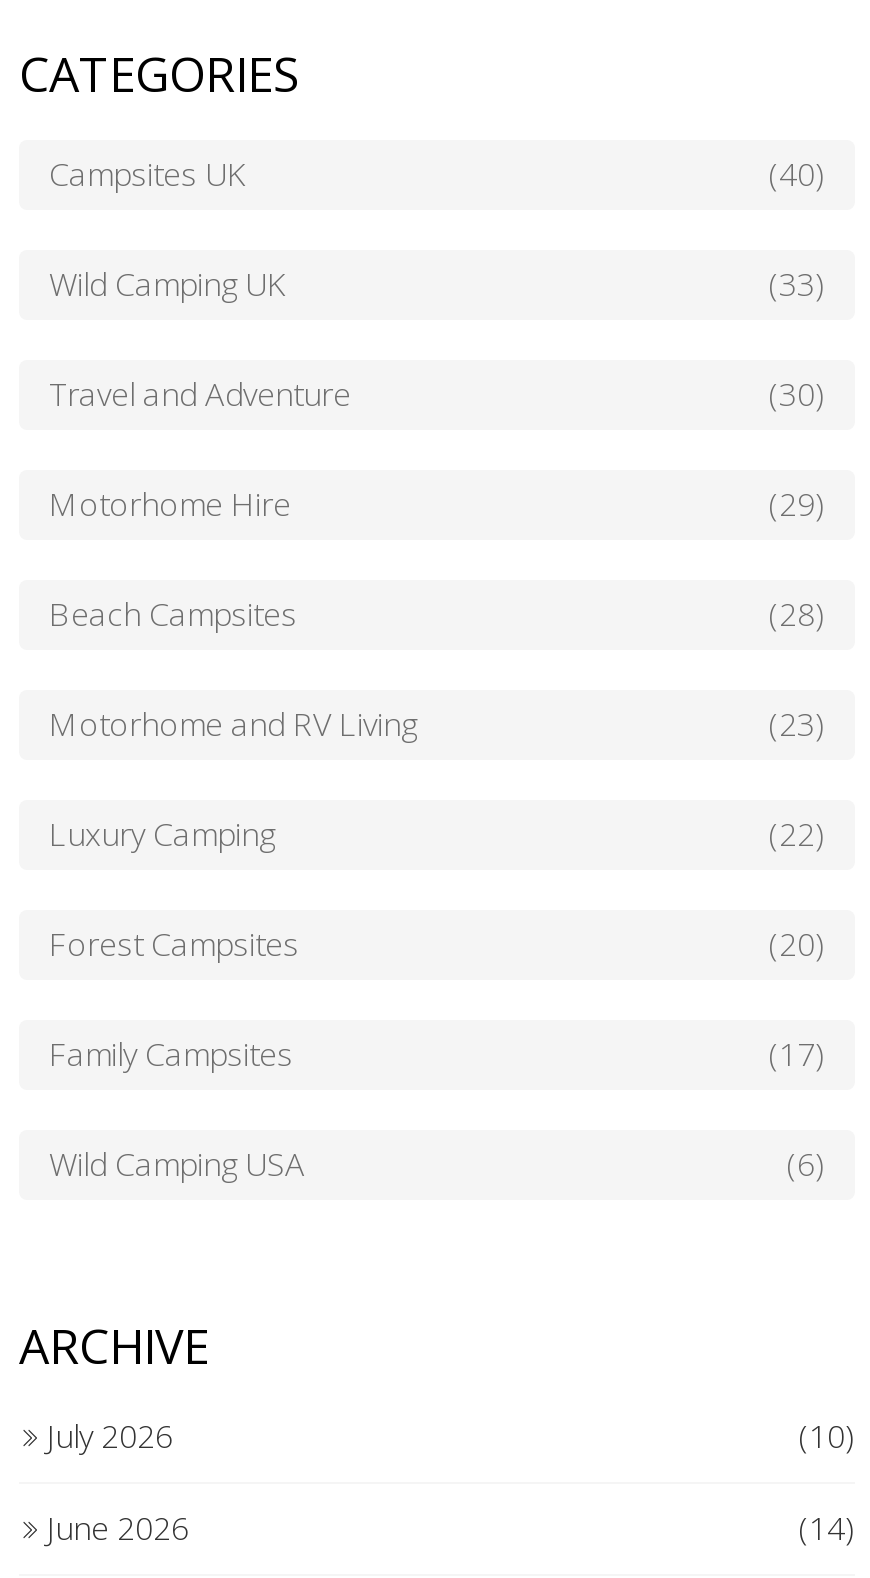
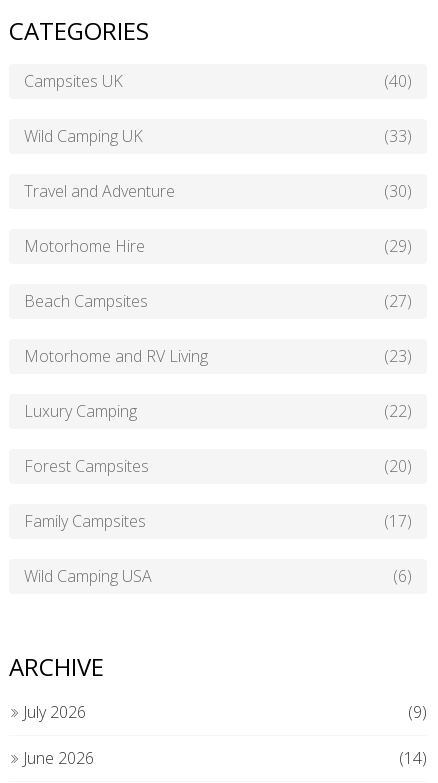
[769,592,825,636] (28) -> [384,290,412,312] (27)
[799,1414,855,1458] (10) -> [408,701,427,723] (9)

